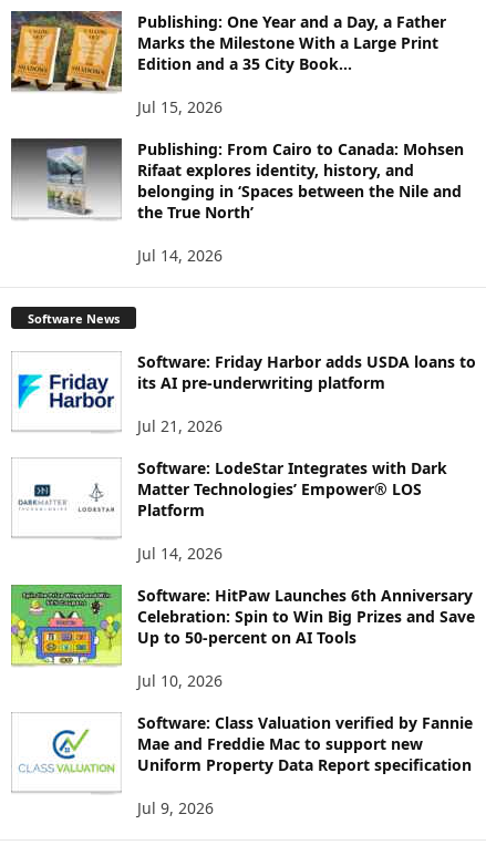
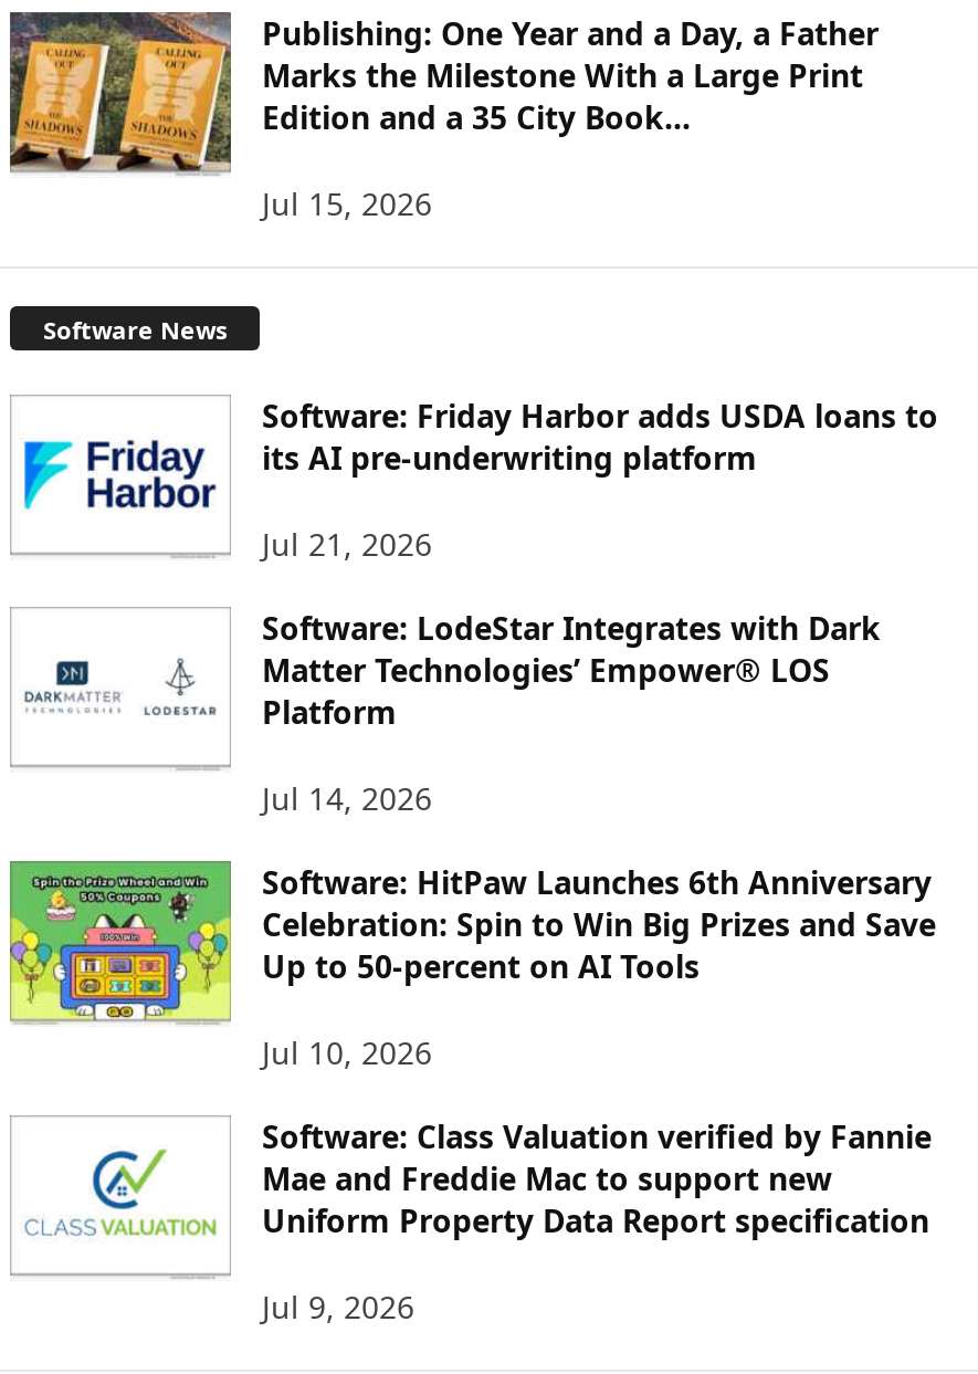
[10,137,464,266] [image] | Publishing: From Cairo to Canada: Mohsen | Rifaat explores identity, history, and | belonging in ‘Spaces between the Nile and | the True North’ | Jul 14, 2026 -> none

